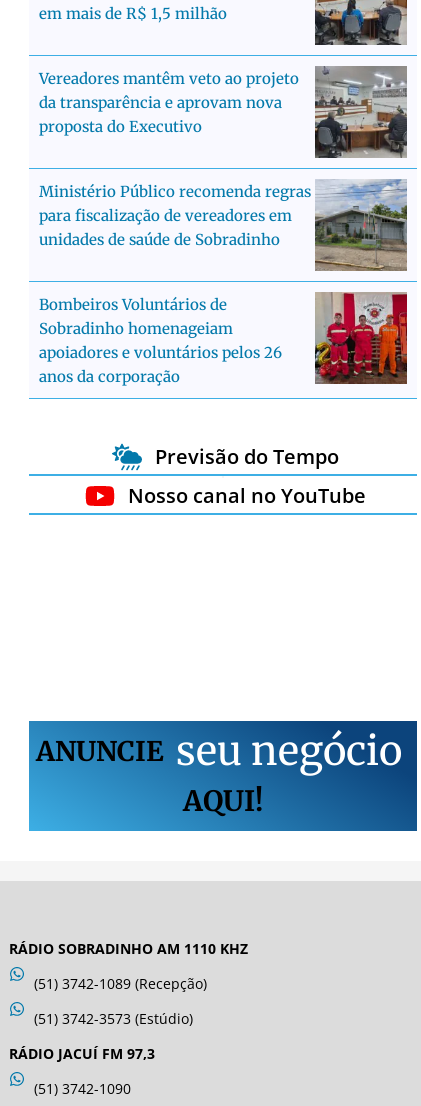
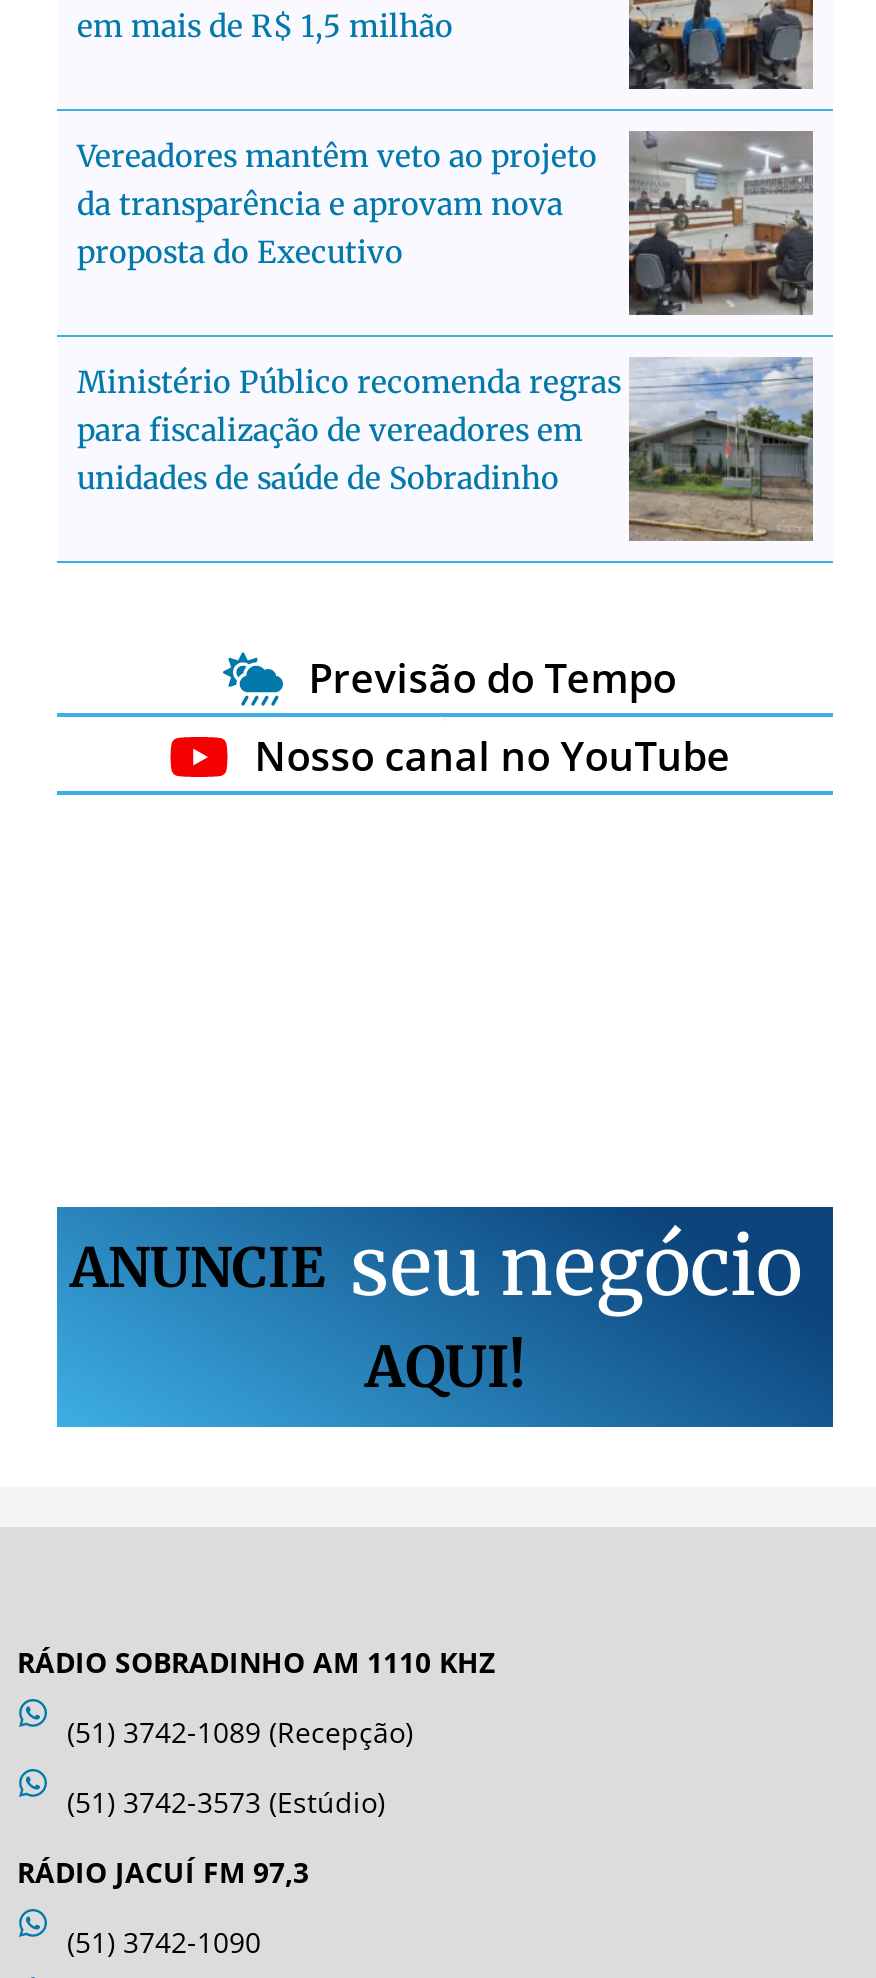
[39,291,408,386] [image] | Bombeiros Voluntários de | Sobradinho homenageiam | apoiadores e voluntários pelos 26 | anos da corporação -> none

